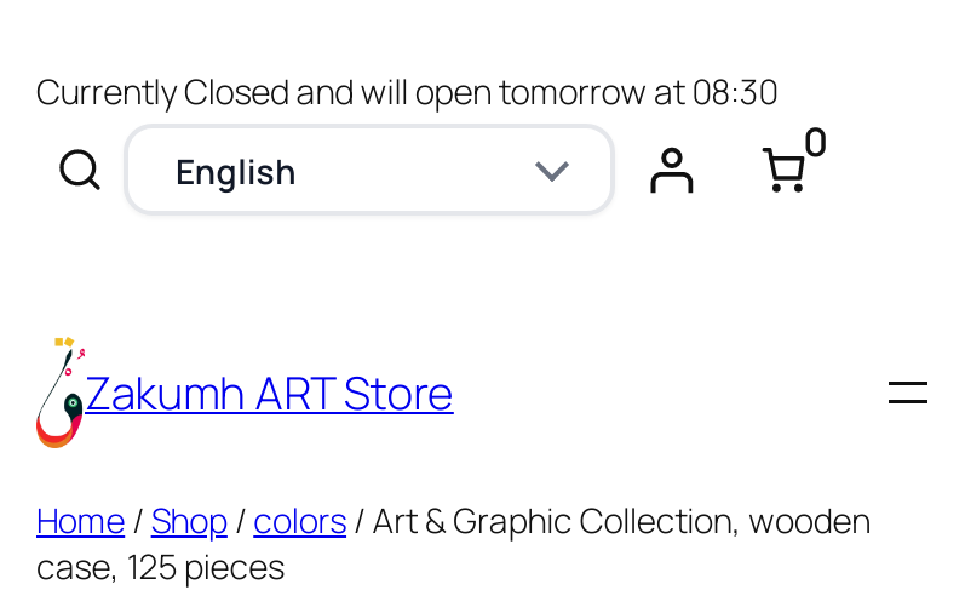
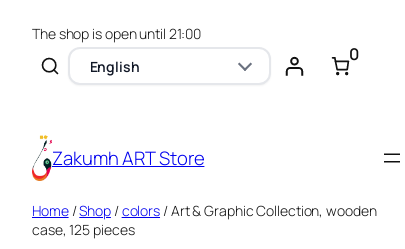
[36,68,778,114] Currently Closed and will open tomorrow at 08:30 -> [32,24,201,43] The shop is open until 21:00

